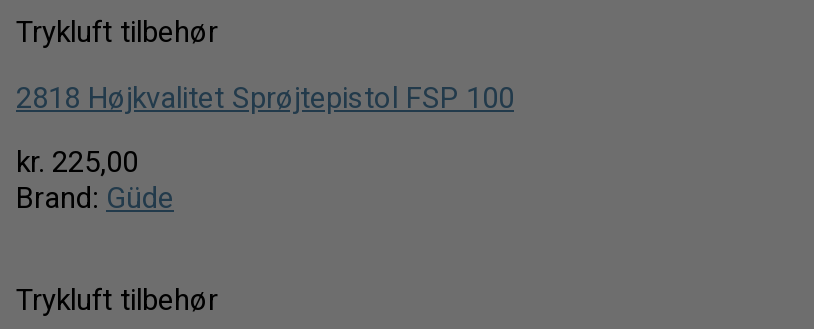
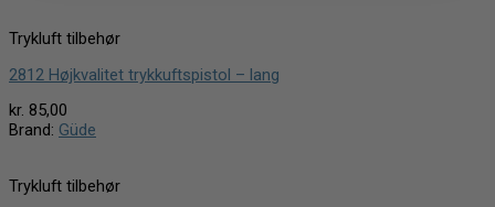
[16,79,514,115] 2818 Højkvalitet Sprøjtepistol FSP 100 -> [9,64,280,84] 2812 Højkvalitet trykkuftspistol – lang
[16,144,138,180] kr. 225,00 -> [9,100,67,120] kr. 85,00

